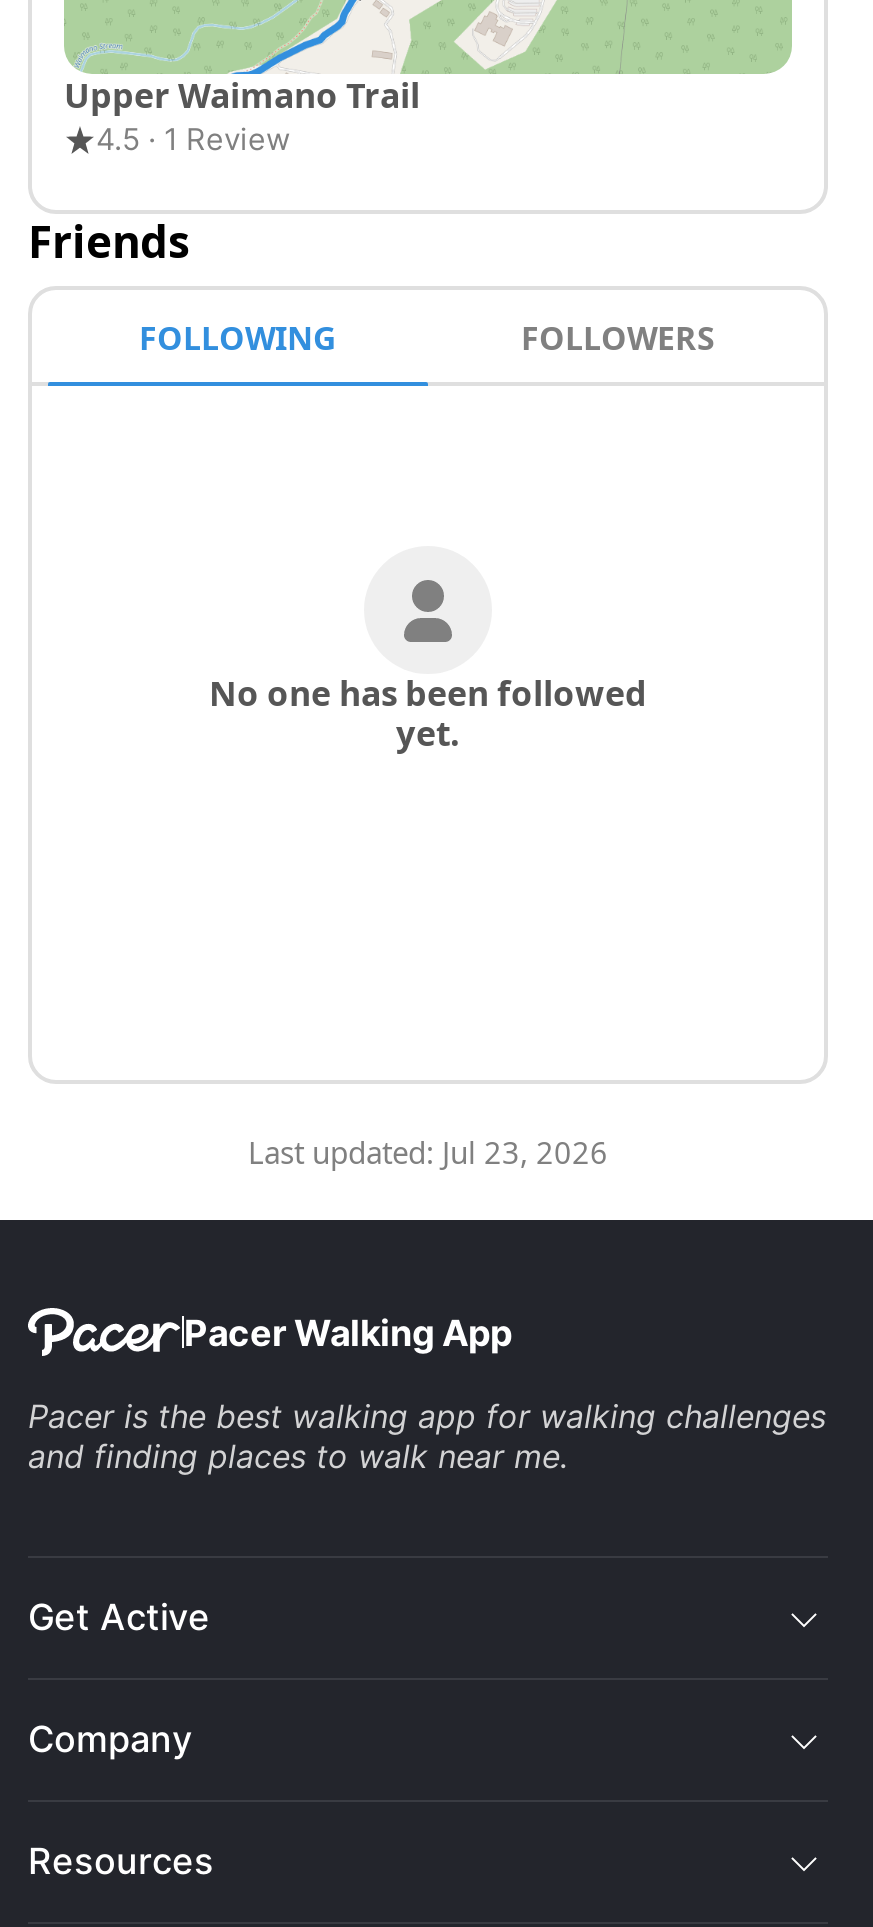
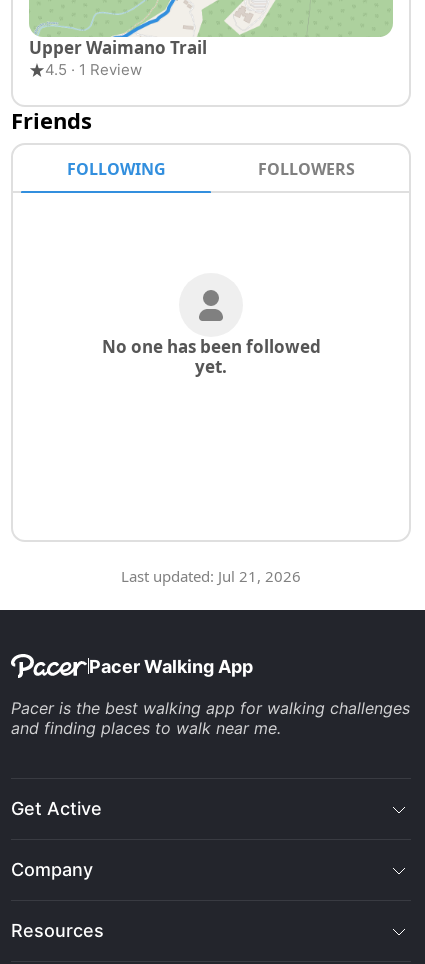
[248,1132,608,1172] Last updated: Jul 23, 2026 -> [121,566,301,586] Last updated: Jul 21, 2026

